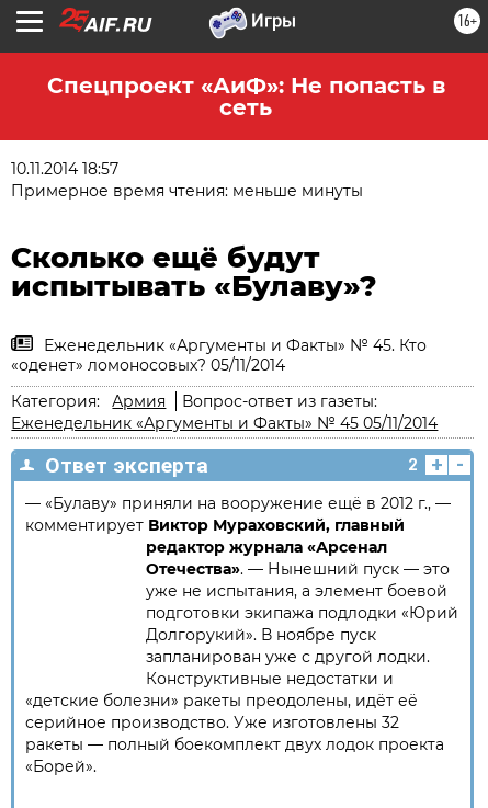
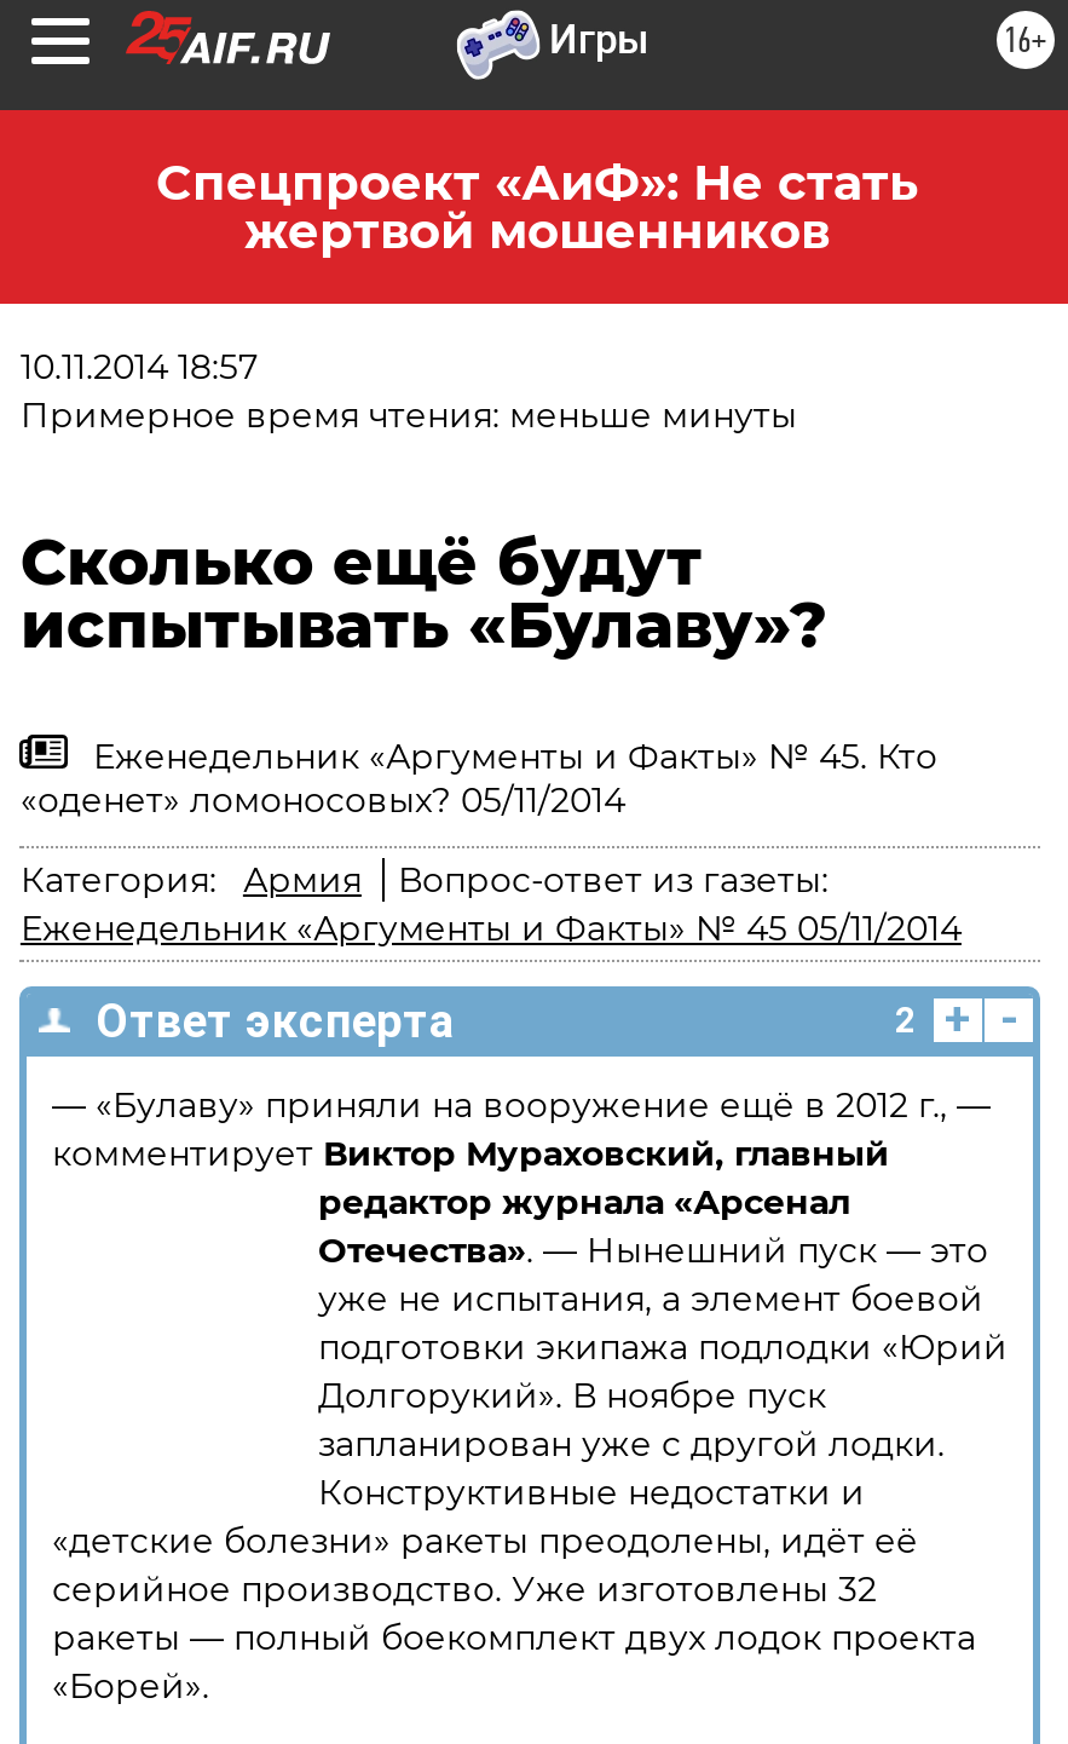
[47,72,445,121] Спецпроект «АиФ»: Не попасть в | сеть -> [156,154,918,260] Спецпроект «АиФ»: Не стать | жертвой мошенников

